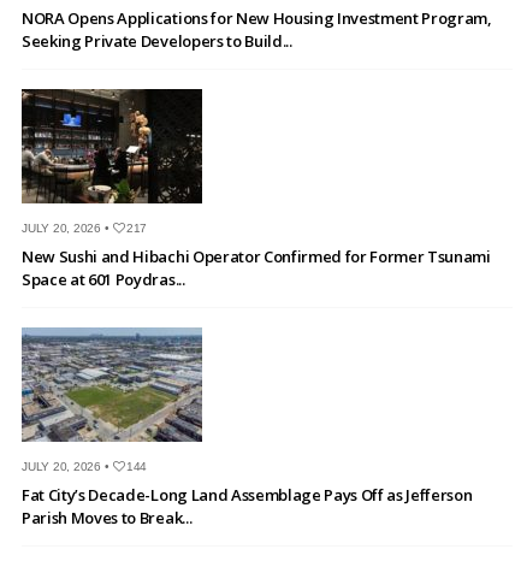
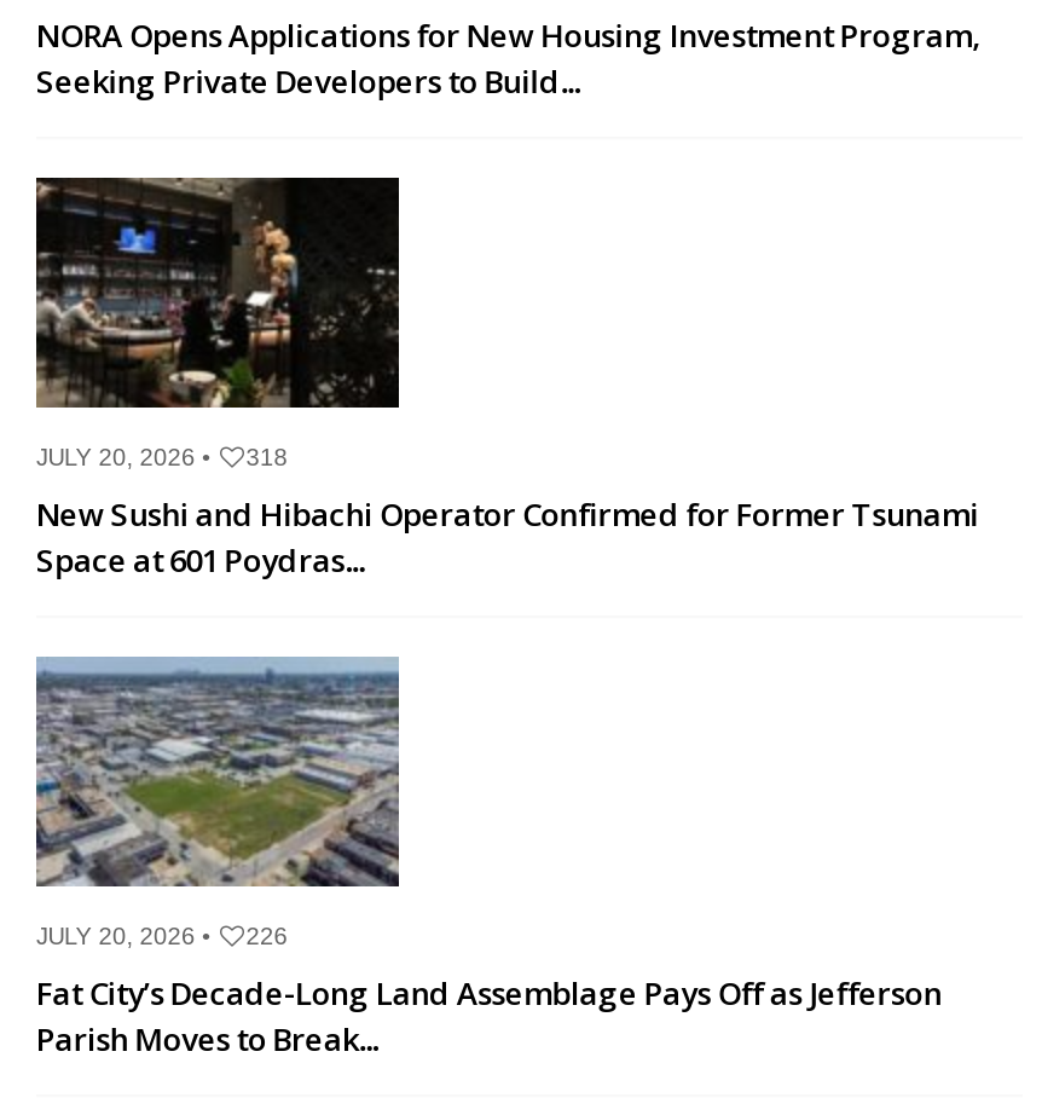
[22,221,147,234] JULY 20, 2026 • 217 -> [36,443,288,469] JULY 20, 2026 • 318
[22,459,147,473] JULY 20, 2026 • 144 -> [36,922,288,948] JULY 20, 2026 • 226

